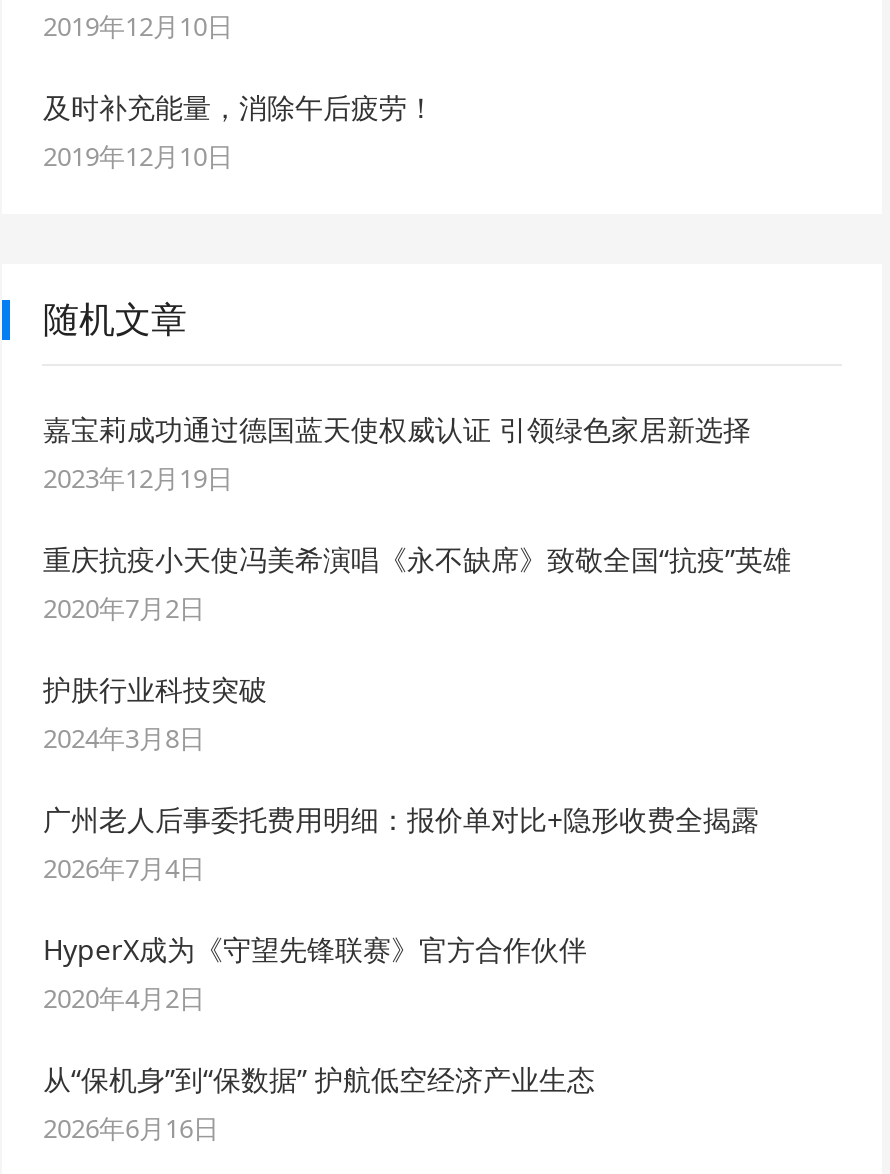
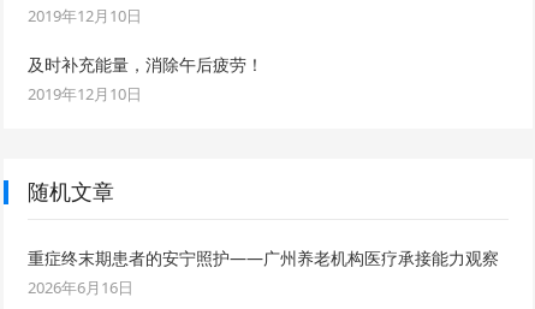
[43,410,791,1098] 嘉宝莉成功通过德国蓝天使权威认证 引领绿色家居新选择 | 2023年12月19日 | 重庆抗疫小天使冯美希演唱《永不缺席》致敬全国“抗疫”英雄 | 2020年7月2日 | 护肤行业科技突破 | 2024年3月8日 | 广州老人后事委托费用明细：报价单对比+隐形收费全揭露 | 2026年7月4日 | HyperX成为《守望先锋联赛》官方合作伙伴 | 2020年4月2日 | 从“保机身”到“保数据” 护航低空经济产业生态 -> [28,246,500,269] 重症终末期患者的安宁照护——广州养老机构医疗承接能力观察

